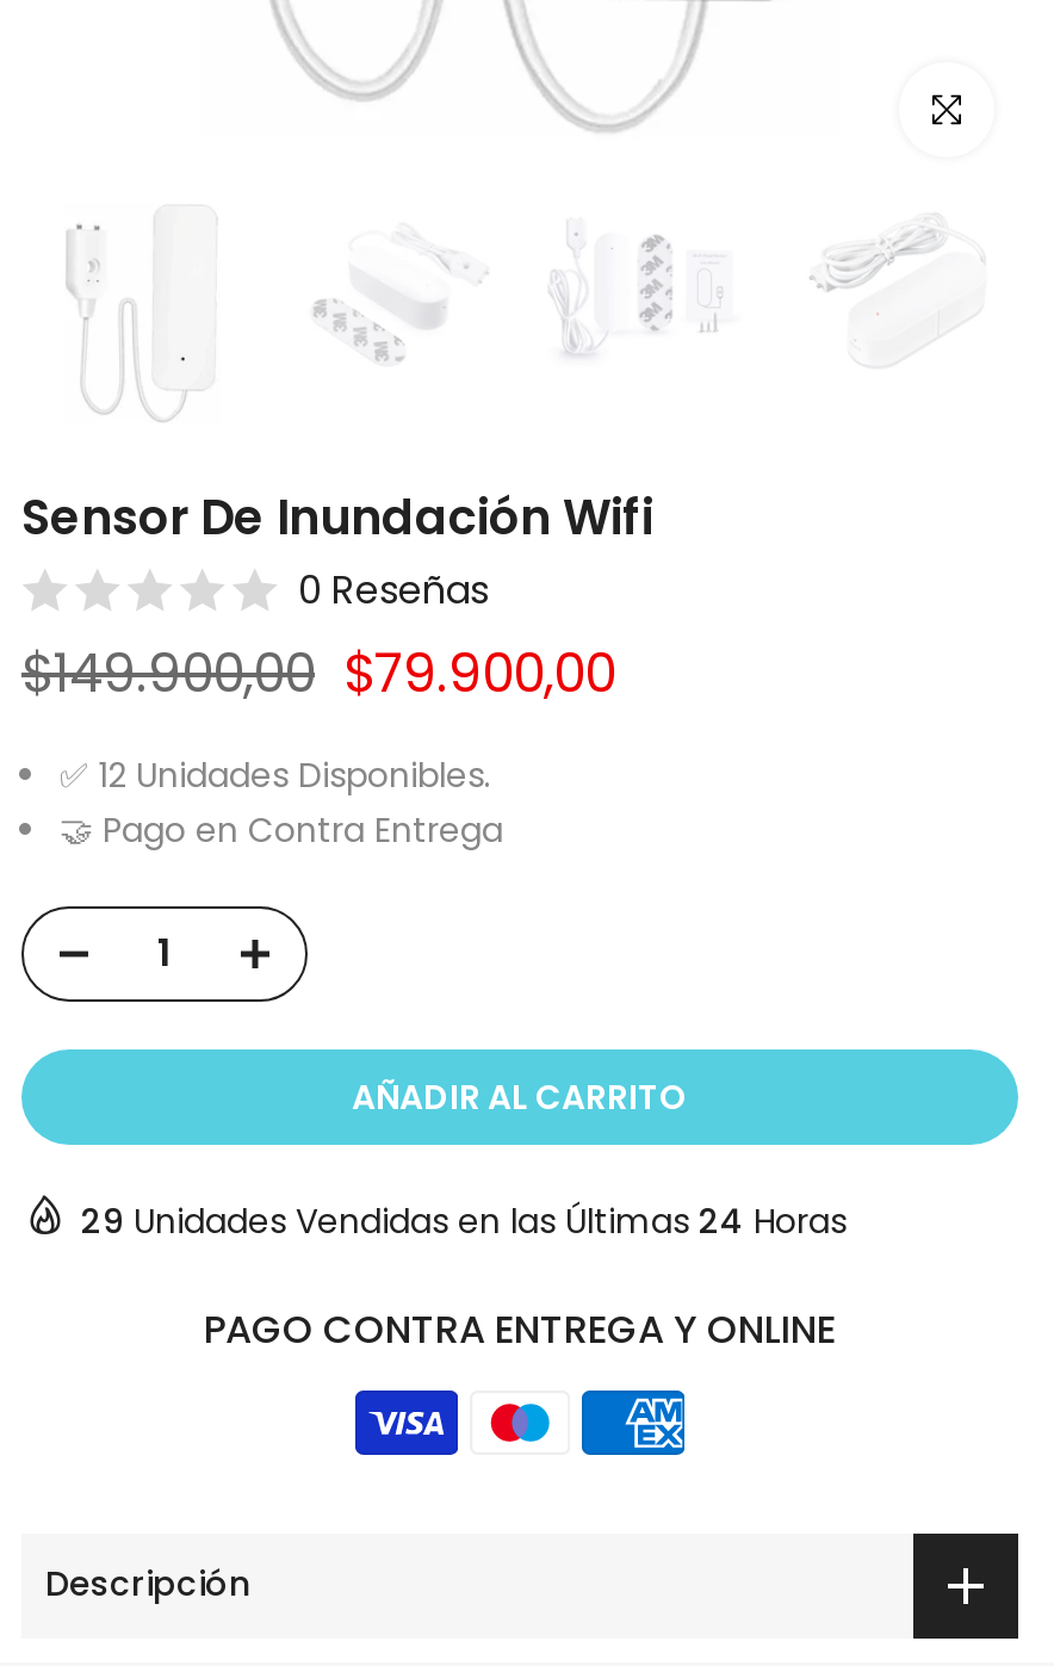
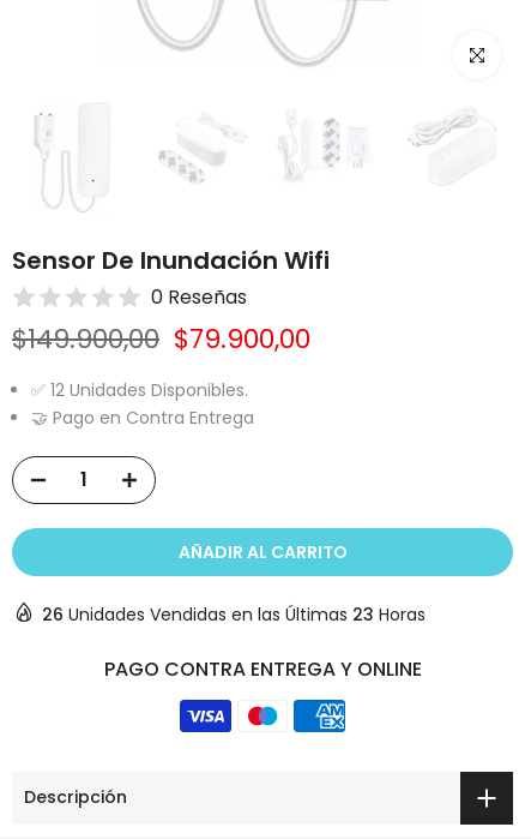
[81,1197,847,1245] 29 Unidades Vendidas en las Últimas 24 Horas -> [42,602,426,626] 26 Unidades Vendidas en las Últimas 23 Horas

